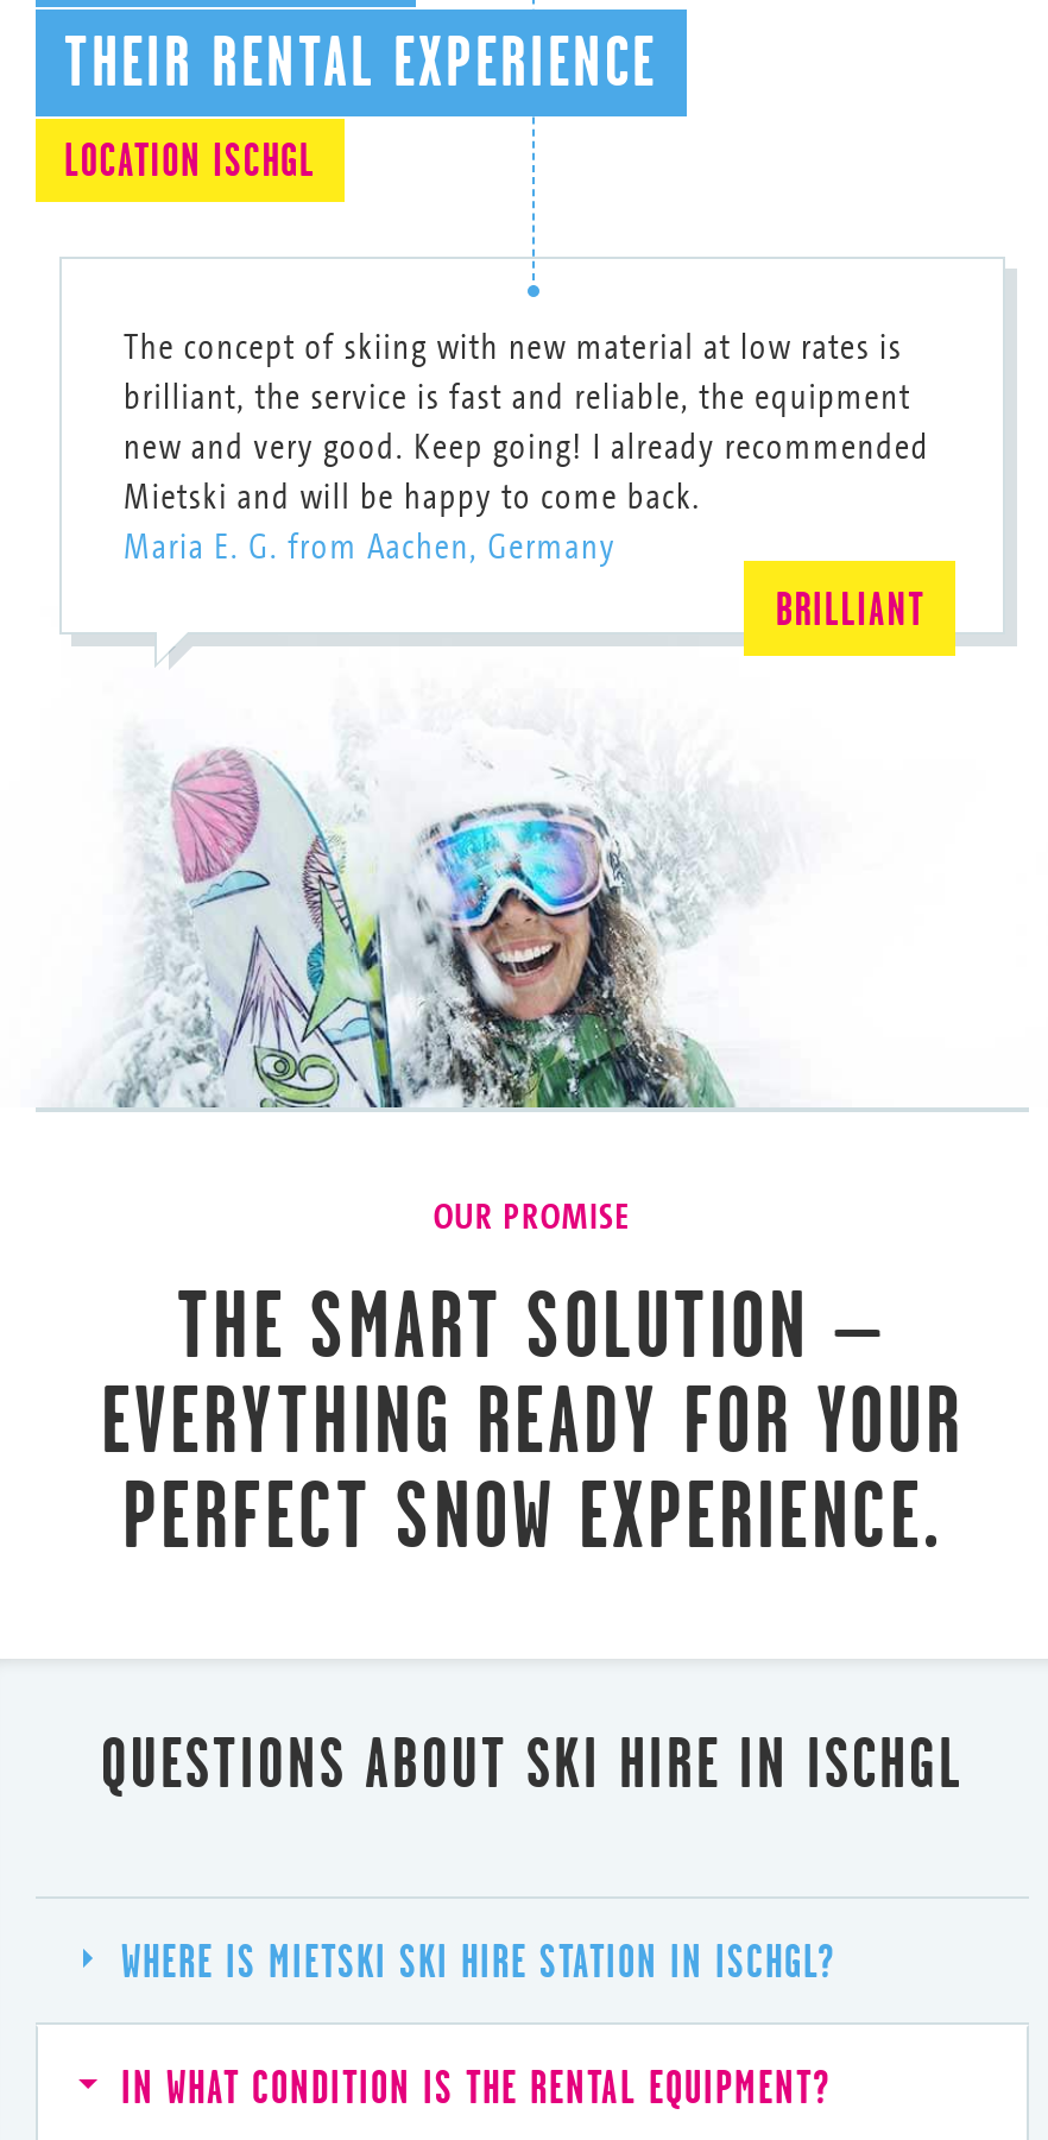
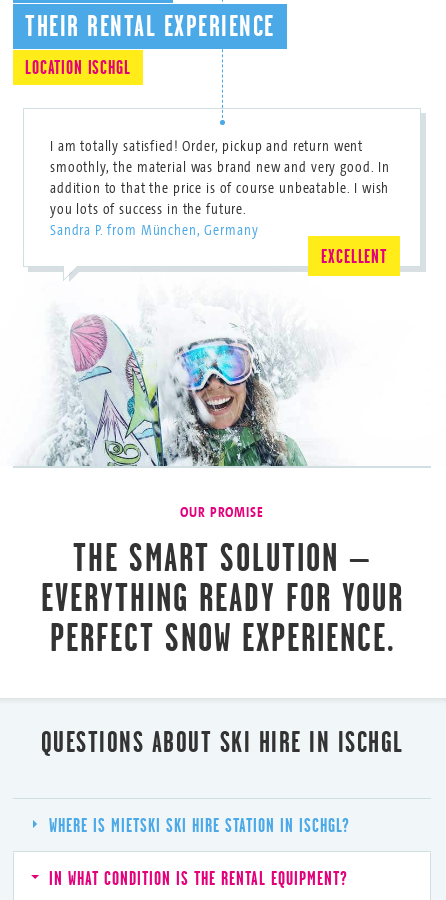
[124,324,930,635] The concept of skiing with new material at low rates is | brilliant, the service is fast and reliable, the equipment | new and very good. Keep going! I already recommended | Mietski and will be happy to come back. | Maria E. G. from Aachen, Germany | BRILLIANT -> [50,136,390,267] I am totally satisfied! Order, pickup and return went | smoothly, the material was brand new and very good. In | addition to that the price is of course unbeatable. I wish | you lots of success in the future. | Sandra P. from München, Germany | EXCELLENT

